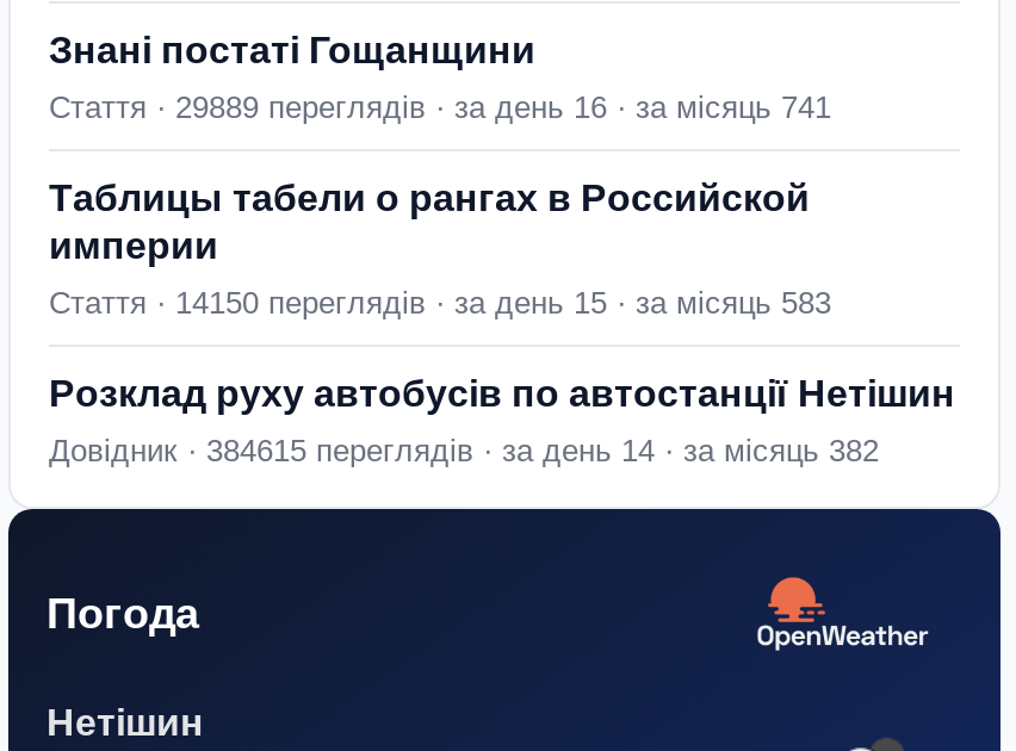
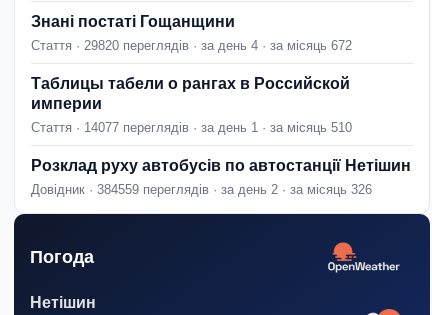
[49,89,831,125] Стаття · 29889 переглядів · за день 16 · за місяць 741 -> [31,37,352,52] Стаття · 29820 переглядів · за день 4 · за місяць 672
[49,285,831,321] Стаття · 14150 переглядів · за день 15 · за місяць 583 -> [31,119,352,134] Стаття · 14077 переглядів · за день 1 · за місяць 510
[49,433,879,468] Довідник · 384615 переглядів · за день 14 · за місяць 382 -> [31,181,372,196] Довідник · 384559 переглядів · за день 2 · за місяць 326

